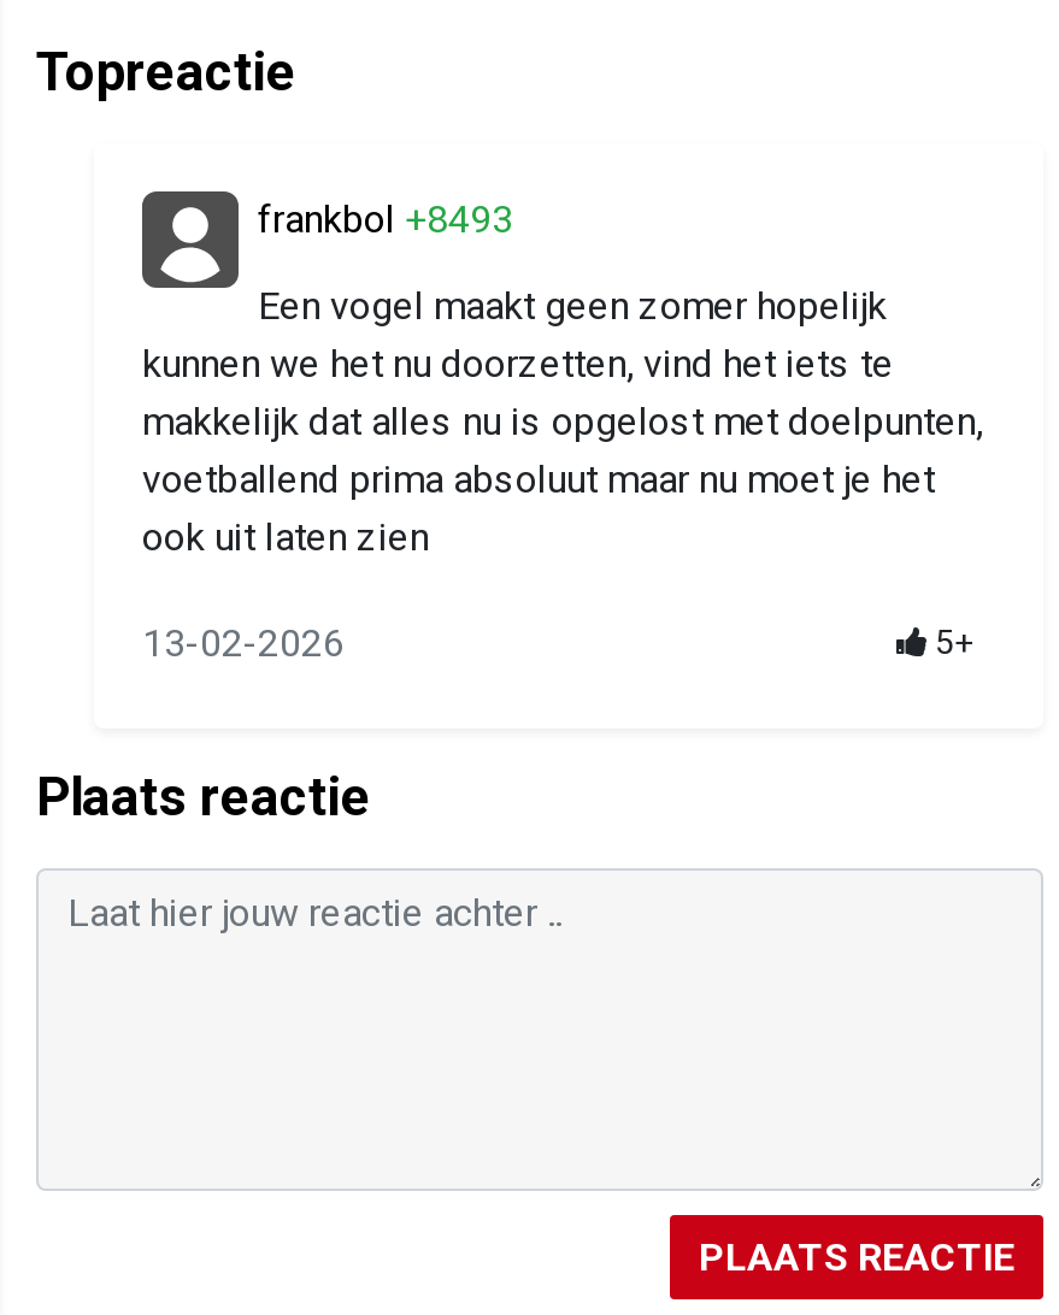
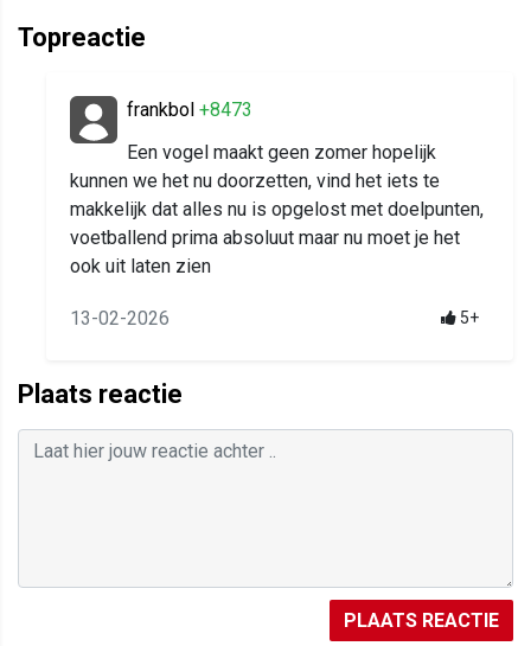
[258,197,513,243] frankbol +8493 -> [127,99,252,121] frankbol +8473

